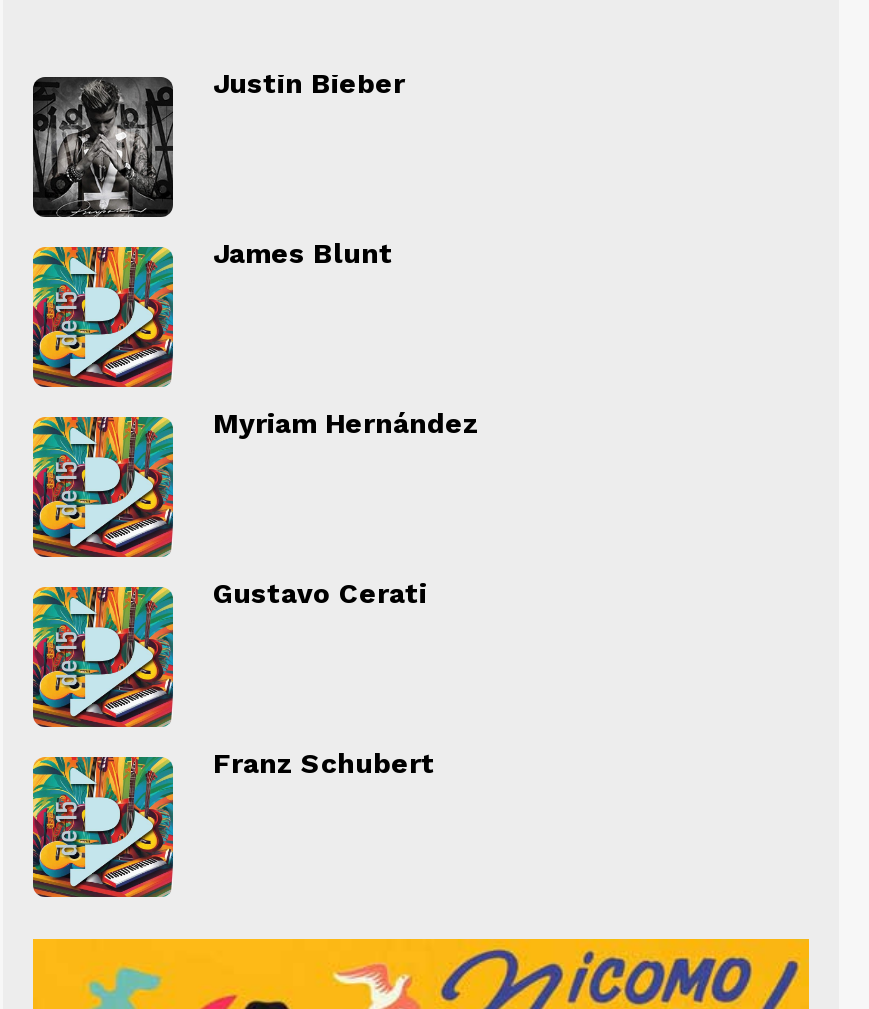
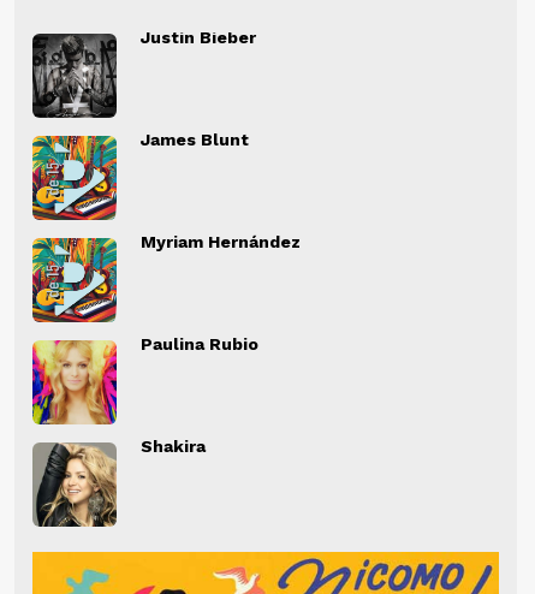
[31,577,427,727] [image] | Gustavo Cerati -> [31,334,258,424] [image] | Paulina Rubio
[31,747,435,897] [image] | Franz Schubert -> [32,436,206,527] [image] | Shakira

